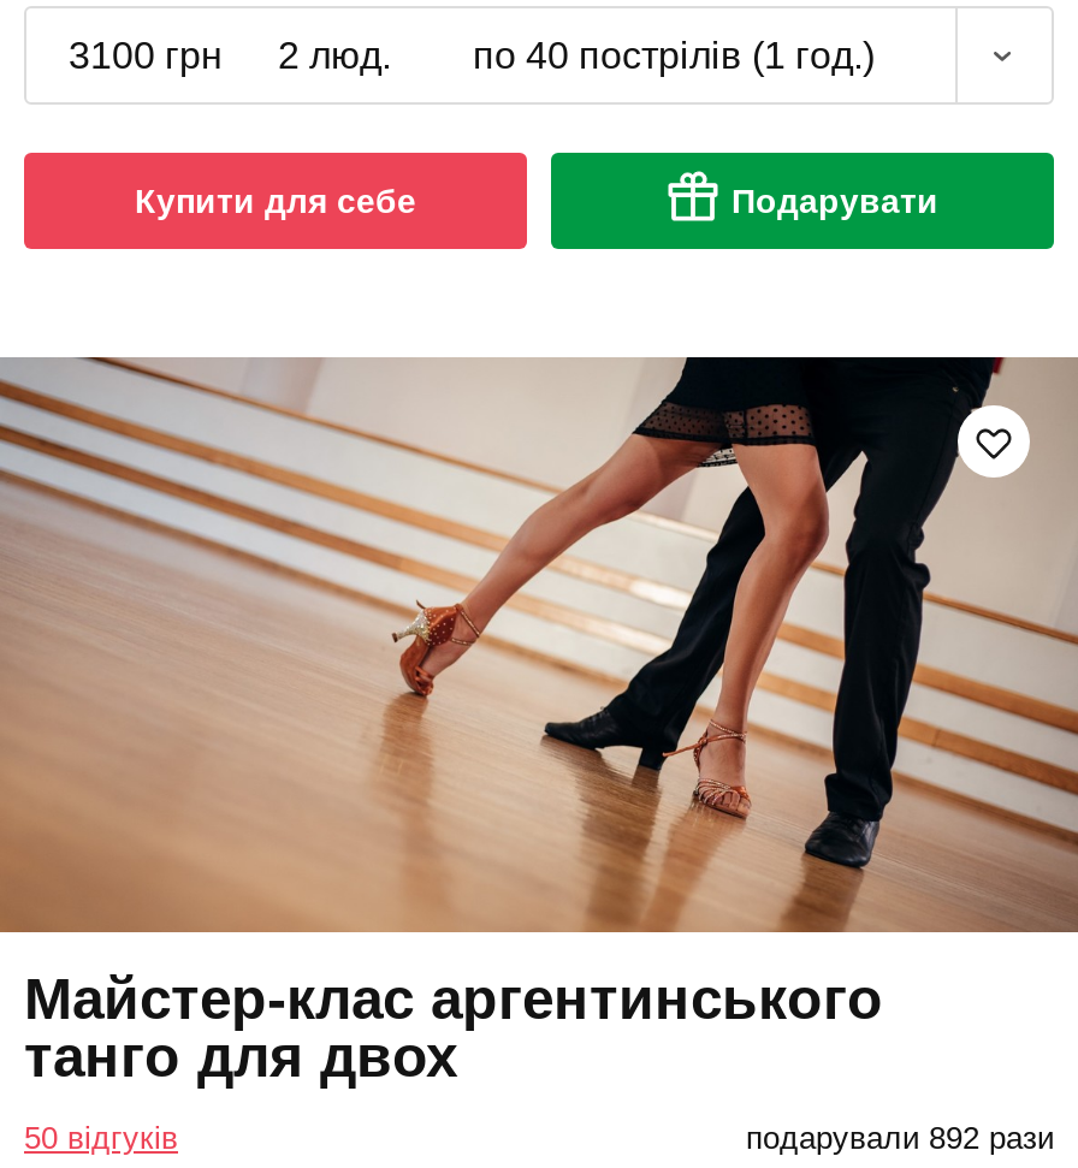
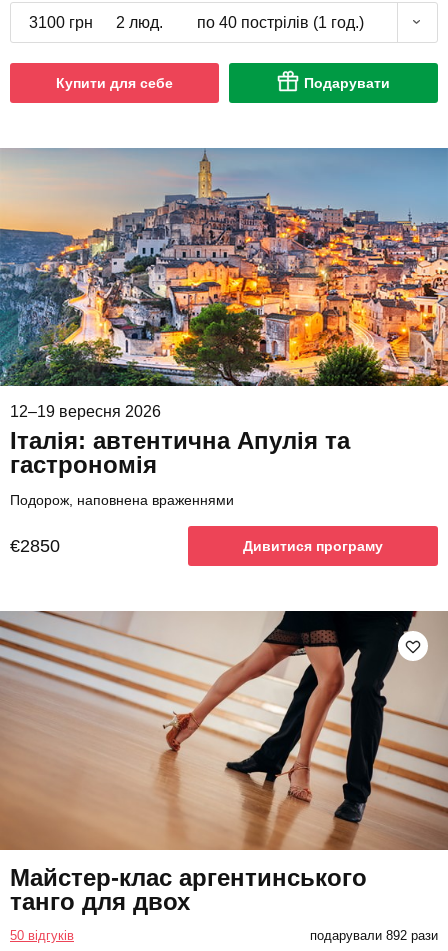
none -> [3,147,445,556] [image] | 12–19 вересня 2026 | Італія: автентична Апулія та | гастрономія | Подорож, наповнена враженнями | €2850 | Дивитися програму

